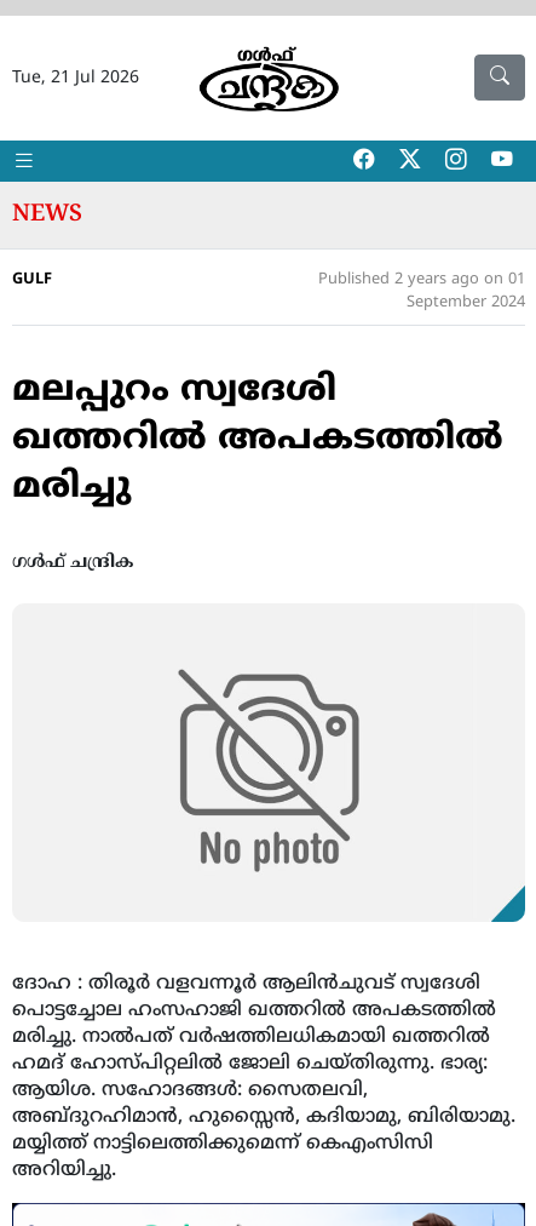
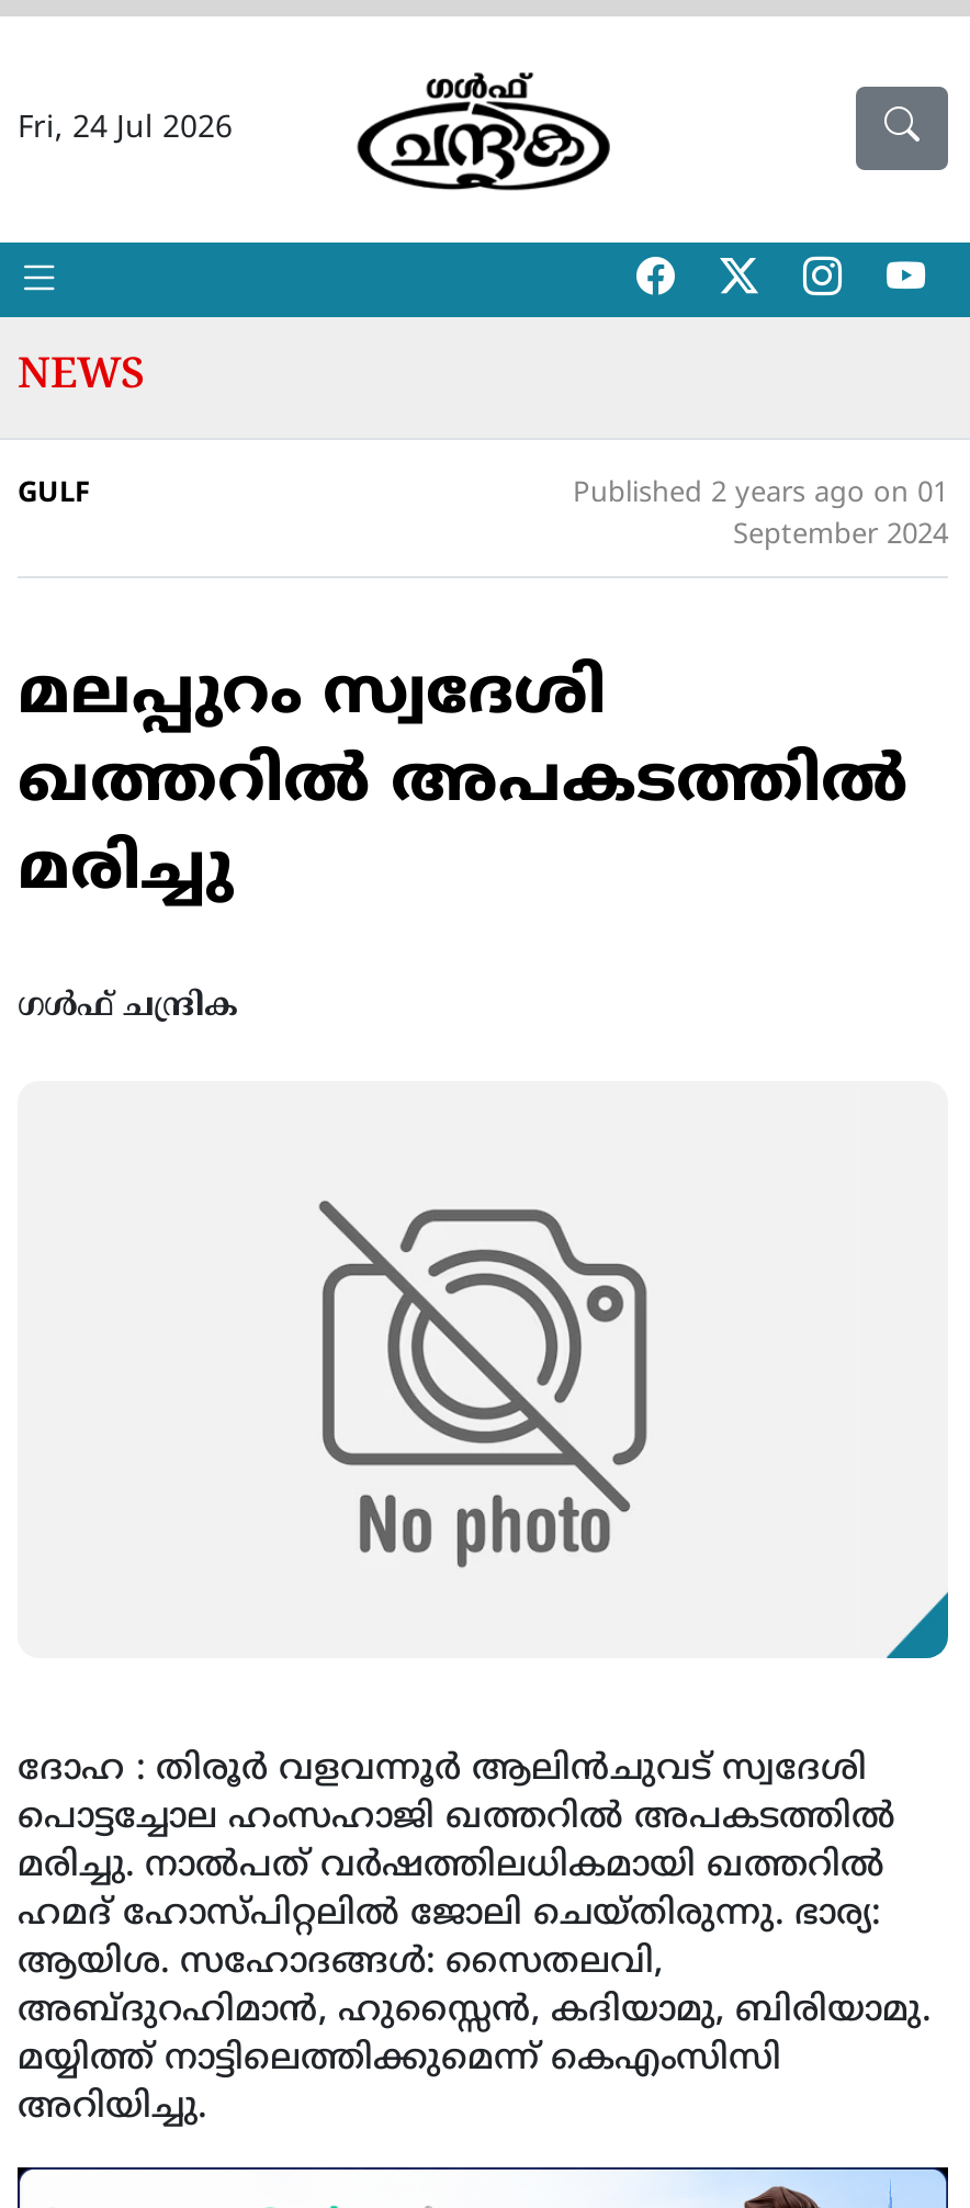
[12,68,139,88] Tue, 21 Jul 2026 -> [18,111,233,148] Fri, 24 Jul 2026

